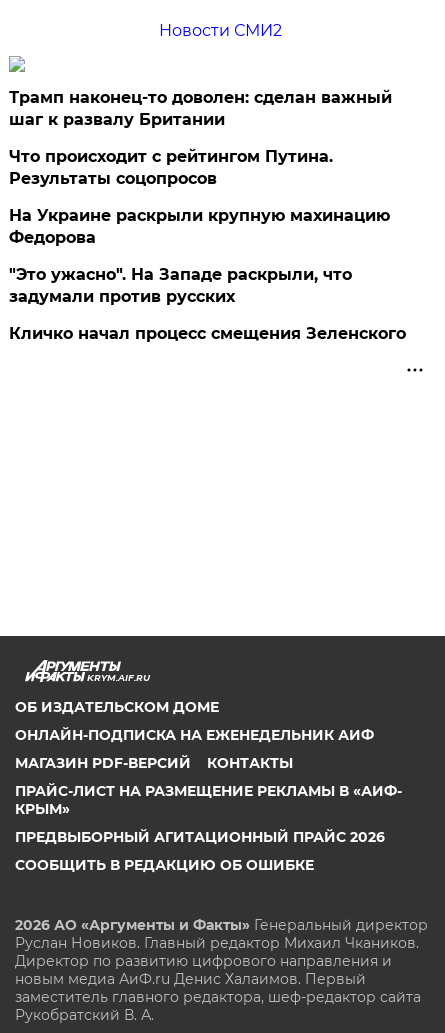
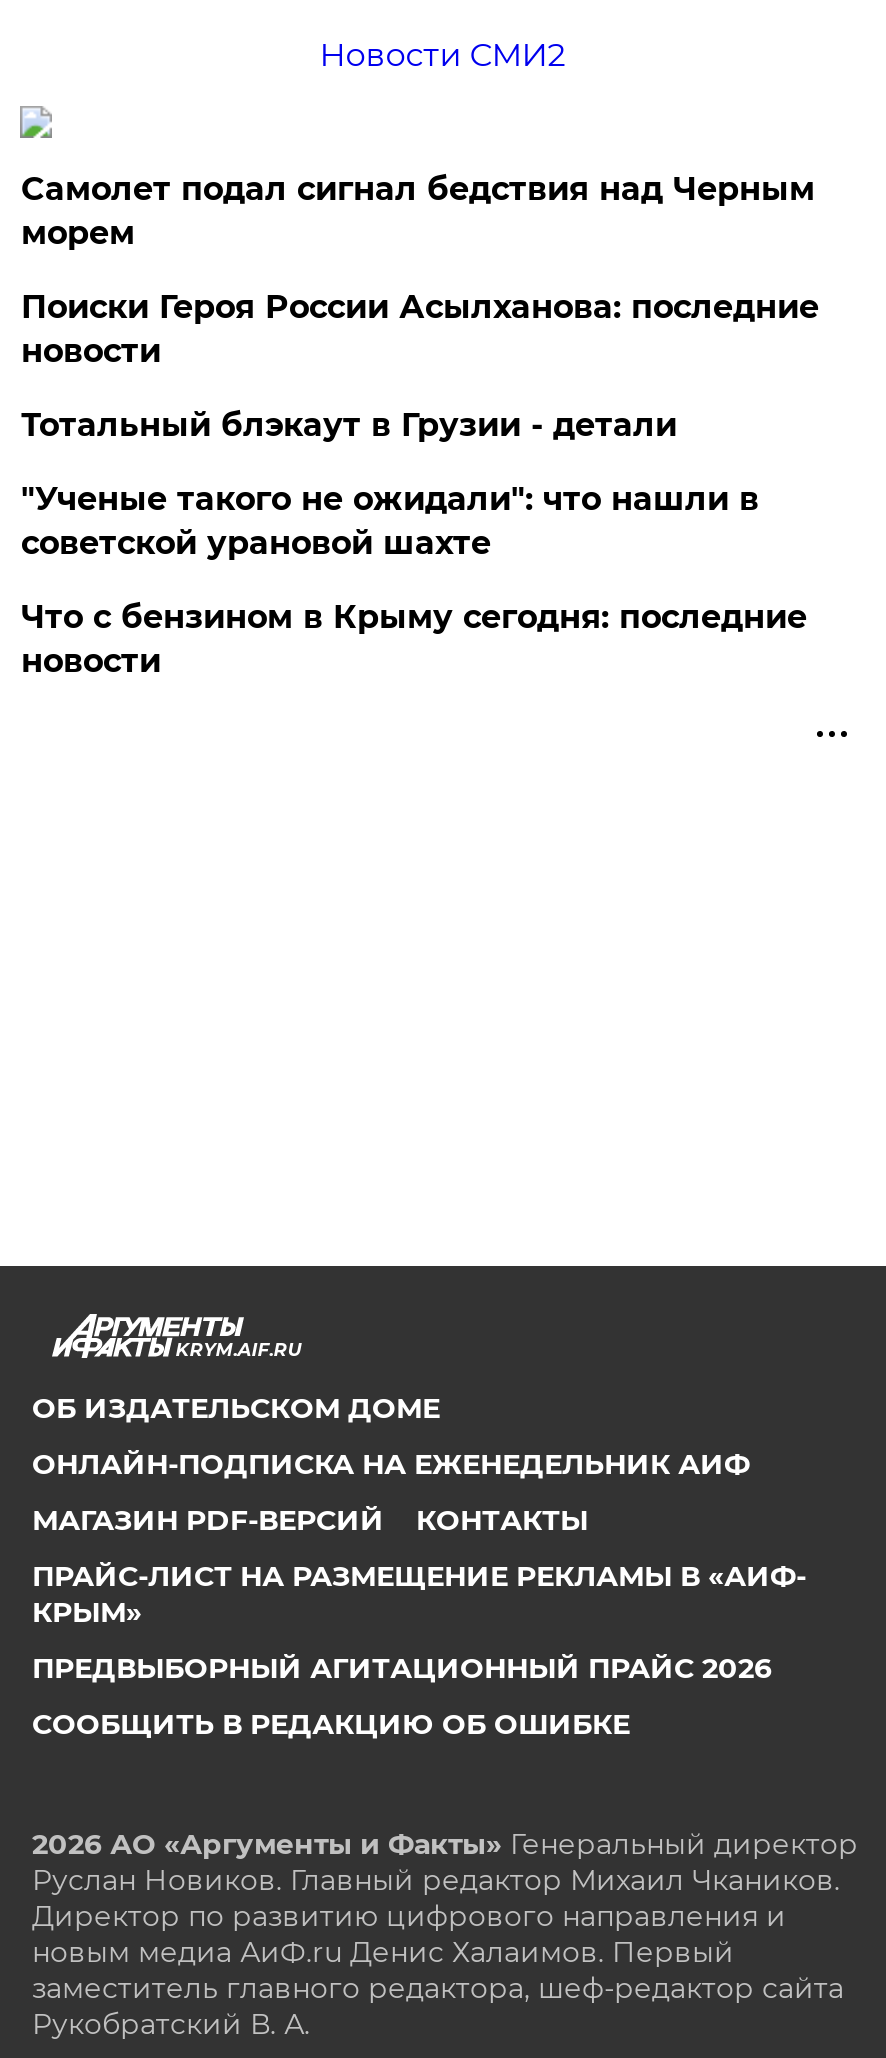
[9,88,392,129] Трамп наконец-то доволен: сделан важный | шаг к развалу Британии -> [21,170,815,252] Самолет подал сигнал бедствия над Черным | морем
[9,147,333,188] Что происходит с рейтингом Путина. | Результаты соцопросов -> [21,288,819,370] Поиски Героя России Асылханова: последние | новости
[9,206,390,247] На Украине раскрыли крупную махинацию | Федорова -> [21,406,677,444] Тотальный блэкаут в Грузии - детали
[9,265,352,306] "Это ужасно". На Западе раскрыли, что | задумали против русских -> [21,480,759,562] "Ученые такого не ожидали": что нашли в | советской урановой шахте
[9,324,406,343] Кличко начал процесс смещения Зеленского -> [21,598,807,680] Что с бензином в Крыму сегодня: последние | новости

